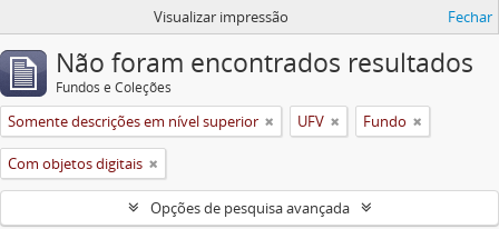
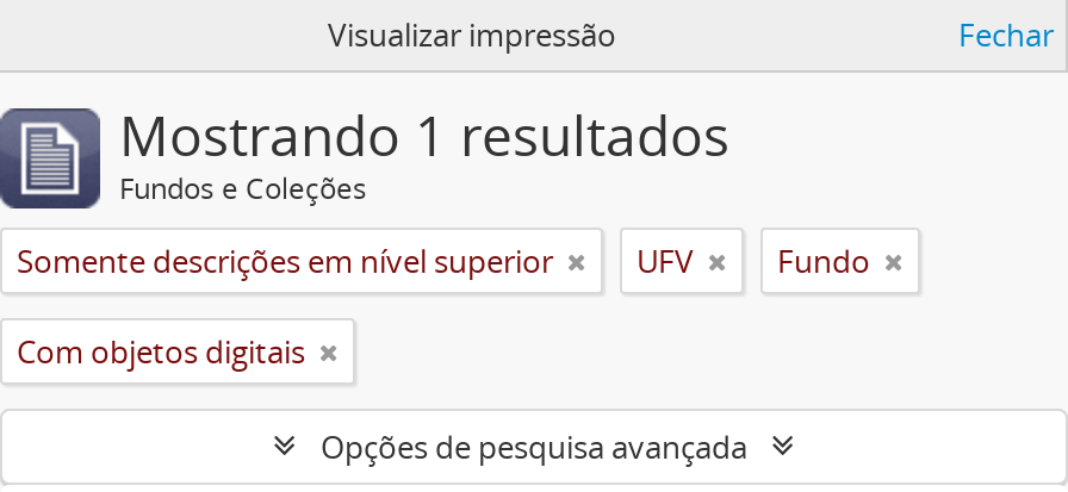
[56,46,473,80] Não foram encontrados resultados -> [119,99,729,173] Mostrando 1 resultados

